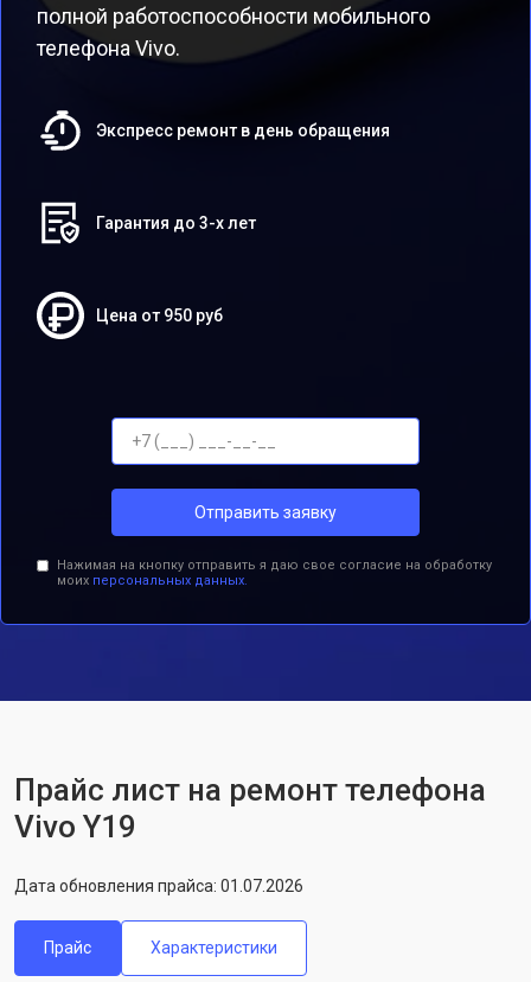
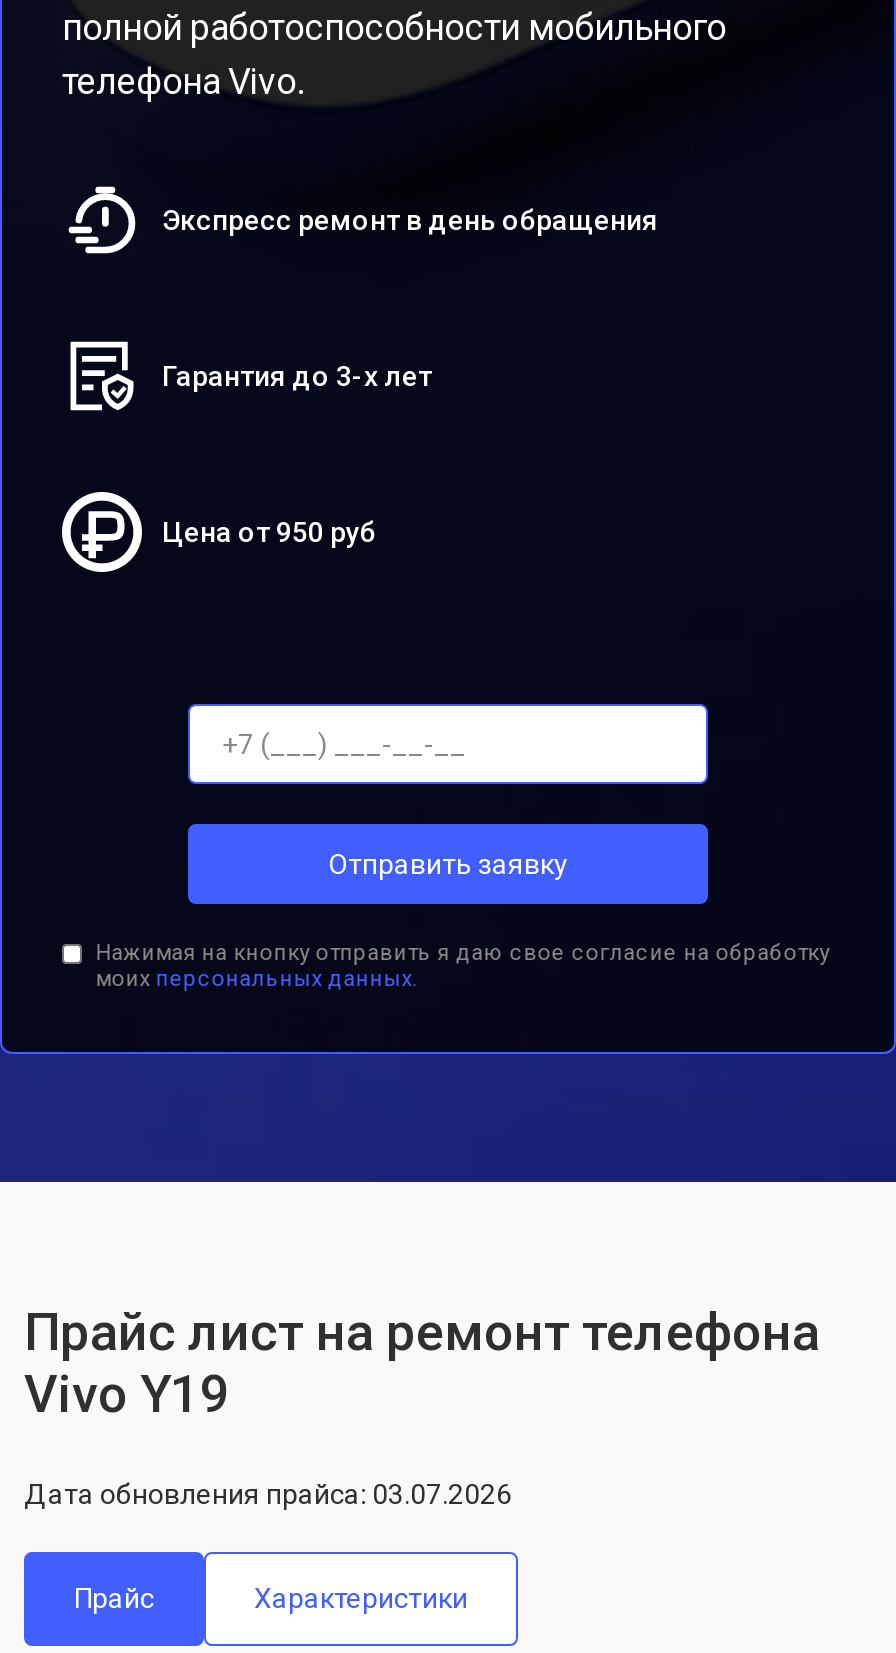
[14,876,303,895] Дата обновления прайса: 01.07.2026 -> [24,1478,512,1510] Дата обновления прайса: 03.07.2026

